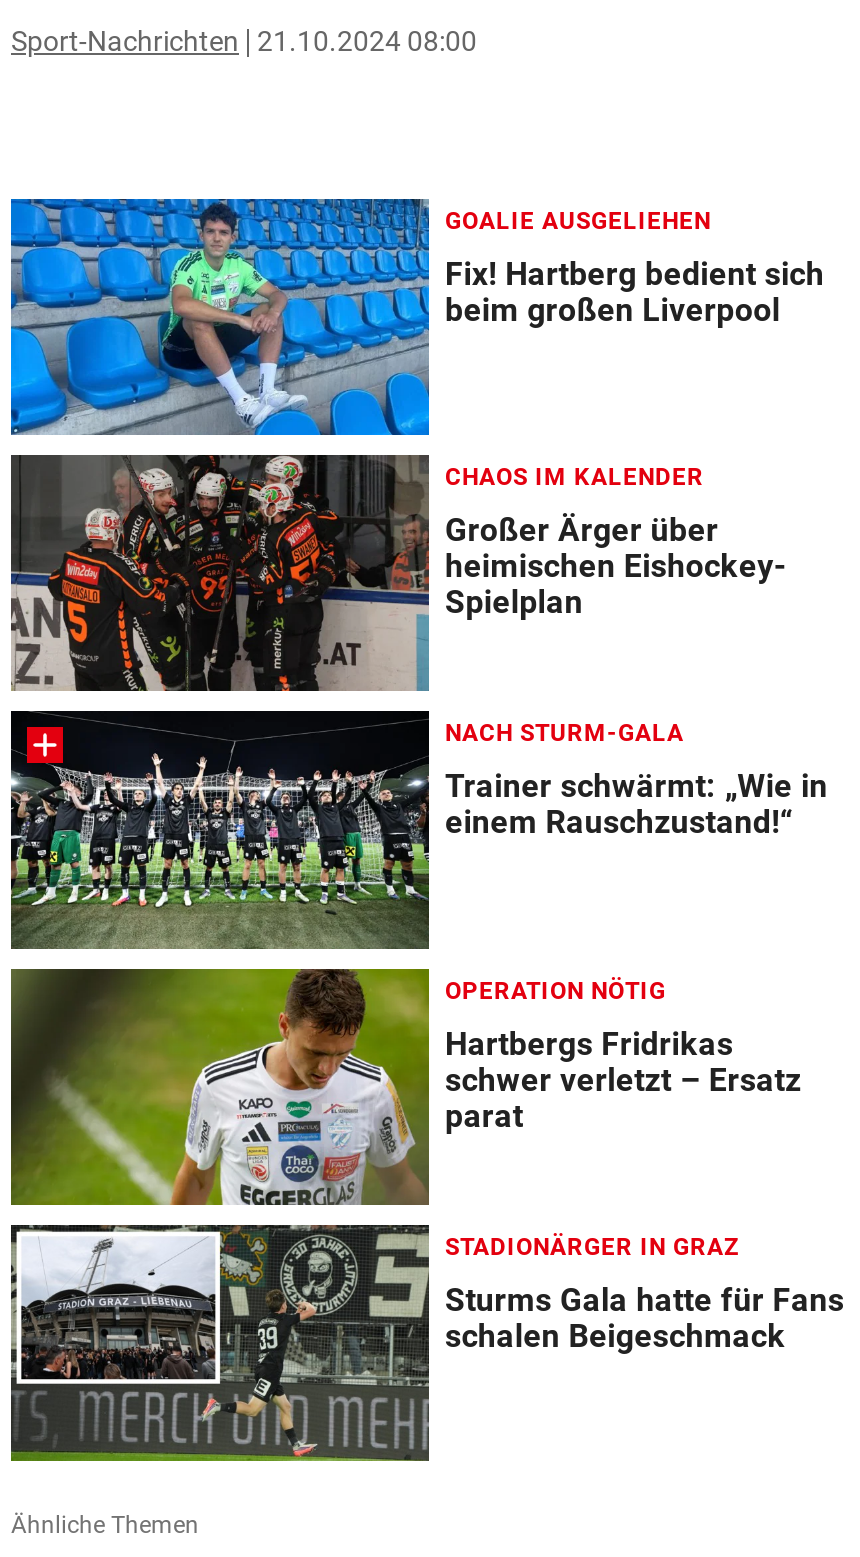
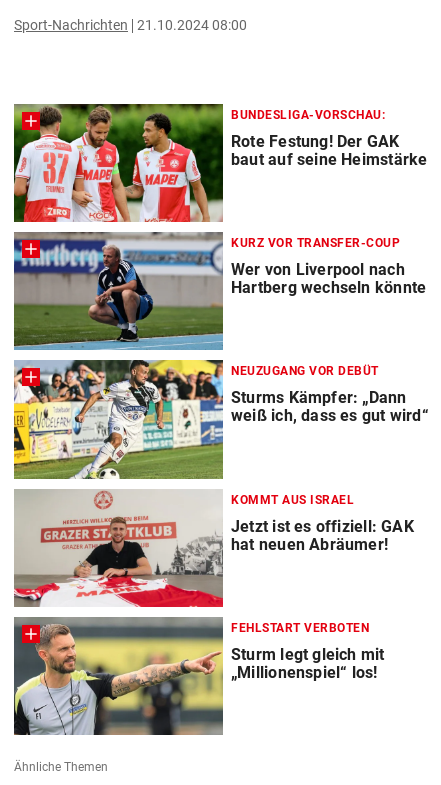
[9,197,711,437] [image] | GOALIE AUSGELIEHEN -> [13,103,385,223] [image] | BUNDESLIGA-VORSCHAU:
[445,256,824,330] Fix! Hartberg bedient sich | beim großen Liverpool -> [231,132,427,169] Rote Festung! Der GAK | baut auf seine Heimstärke
[9,455,704,693] [image] | CHAOS IM KALENDER -> [13,232,400,351] [image] | KURZ VOR TRANSFER-COUP
[445,512,786,622] Großer Ärger über | heimischen Eishockey- | Spielplan -> [231,260,426,297] Wer von Liverpool nach | Hartberg wechseln könnte
[9,709,684,951] [image] | NACH STURM-GALA -> [13,359,378,479] [image] | NEUZUGANG VOR DEBÜT
[445,768,828,842] Trainer schwärmt: „Wie in | einem Rauschzustand!“ -> [231,388,429,425] Sturms Kämpfer: „Dann | weiß ich, dass es gut wird“
[9,967,666,1207] [image] | OPERATION NÖTIG -> [14,489,354,608] [image] | KOMMT AUS ISRAEL
[445,1024,801,1134] Hartbergs Fridrikas | schwer verletzt – Ersatz | parat -> [231,517,414,554] Jetzt ist es offiziell: GAK | hat neuen Abräumer!
[11,1225,739,1463] [image] | STADIONÄRGER IN GRAZ -> [14,617,369,736] [image] | FEHLSTART VERBOTEN
[445,1280,844,1354] Sturms Gala hatte für Fans | schalen Beigeschmack -> [231,645,384,682] Sturm legt gleich mit | „Millionenspiel“ los!

